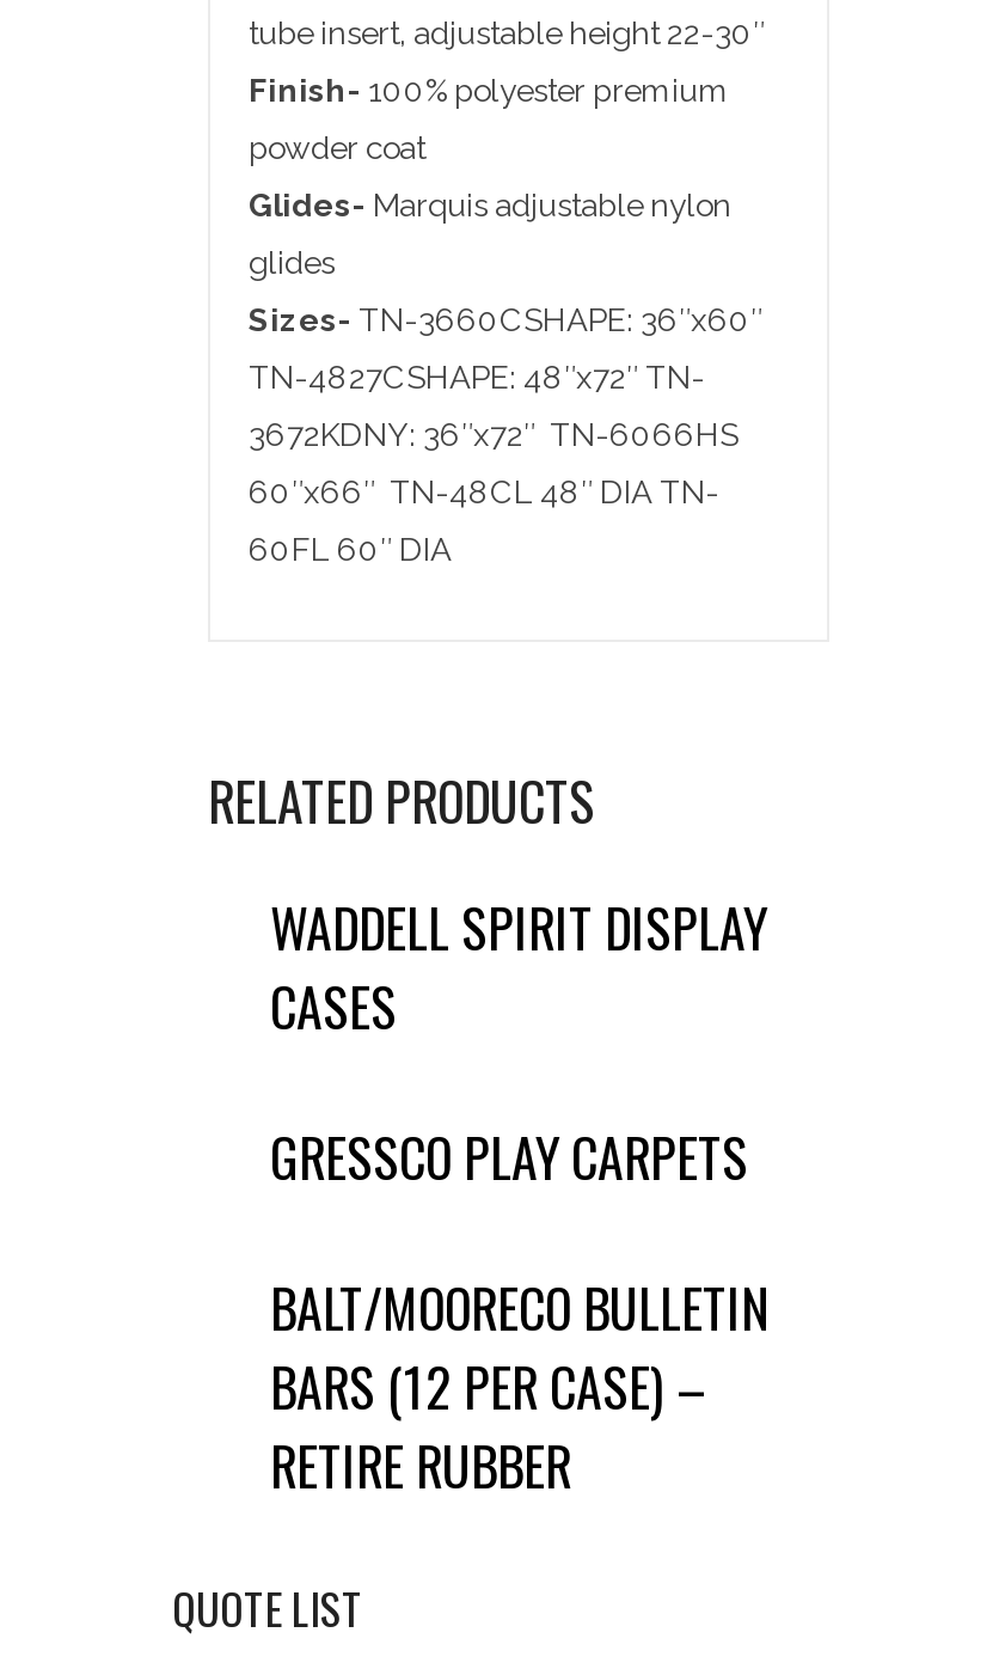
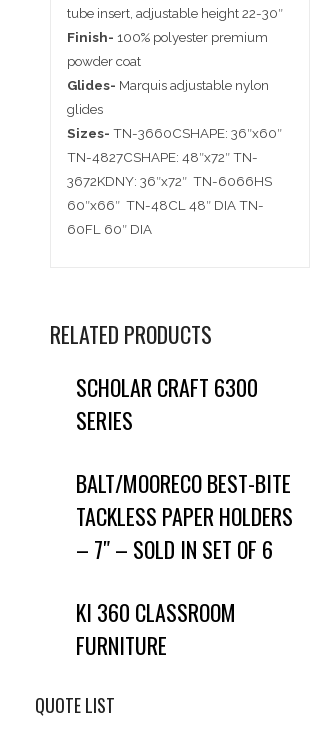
[270,887,767,1043] WADDELL SPIRIT DISPLAY | CASES -> [76,371,258,436] SCHOLAR CRAFT 6300 | SERIES
[270,1117,748,1193] GRESSCO PLAY CARPETS -> [76,467,293,565] BALT/MOORECO BEST-BITE | TACKLESS PAPER HOLDERS | – 7″ – SOLD IN SET OF 6
[270,1267,767,1502] BALT/MOORECO BULLETIN | BARS (12 PER CASE) – | RETIRE RUBBER -> [76,596,236,661] KI 360 CLASSROOM | FURNITURE

